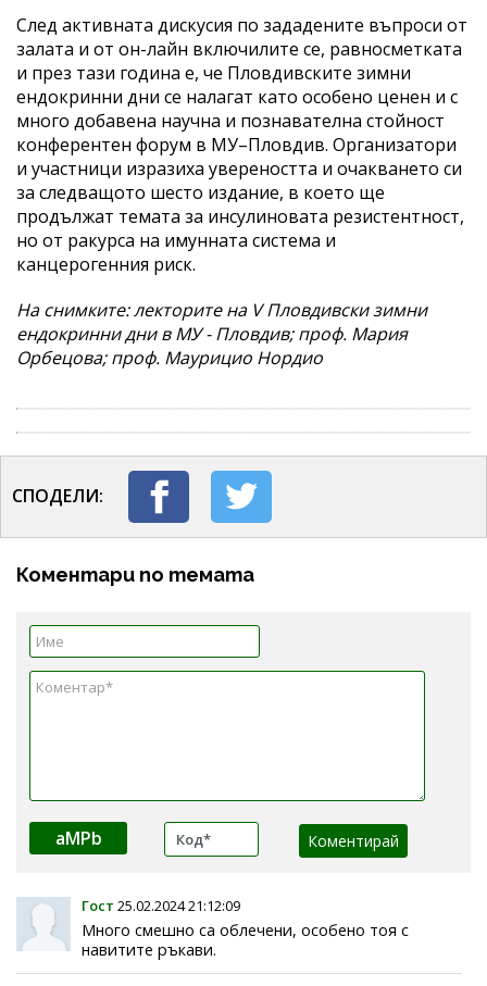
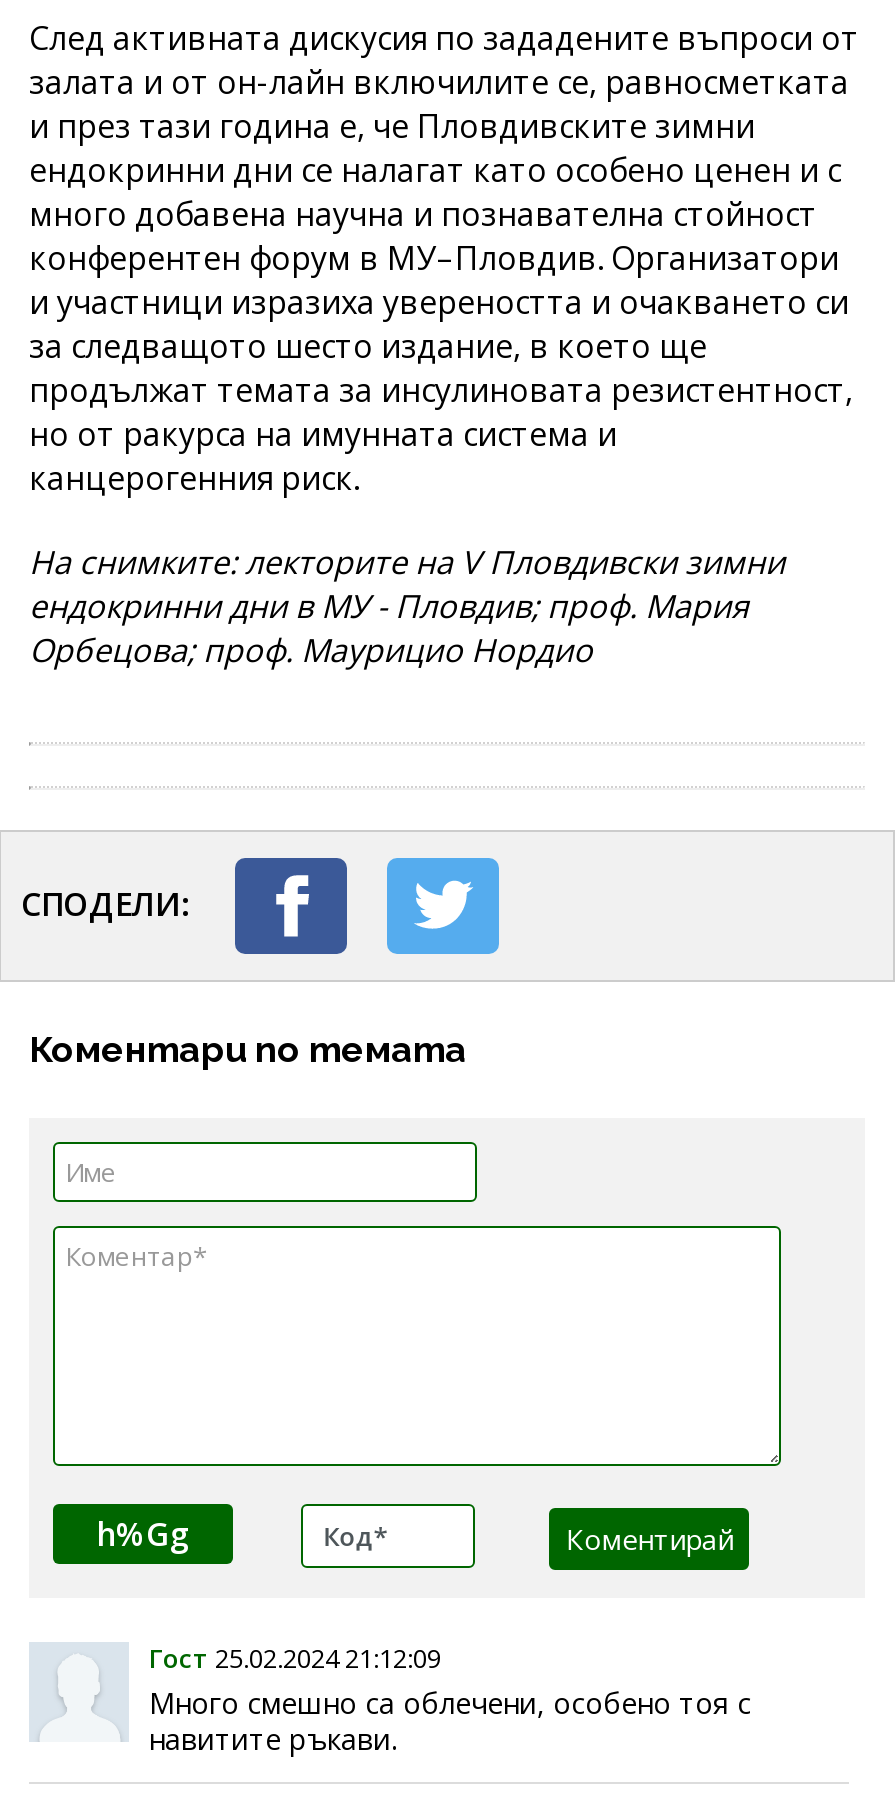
[55,826,102,850] aMPb -> [96,1512,190,1556] h%Gg

